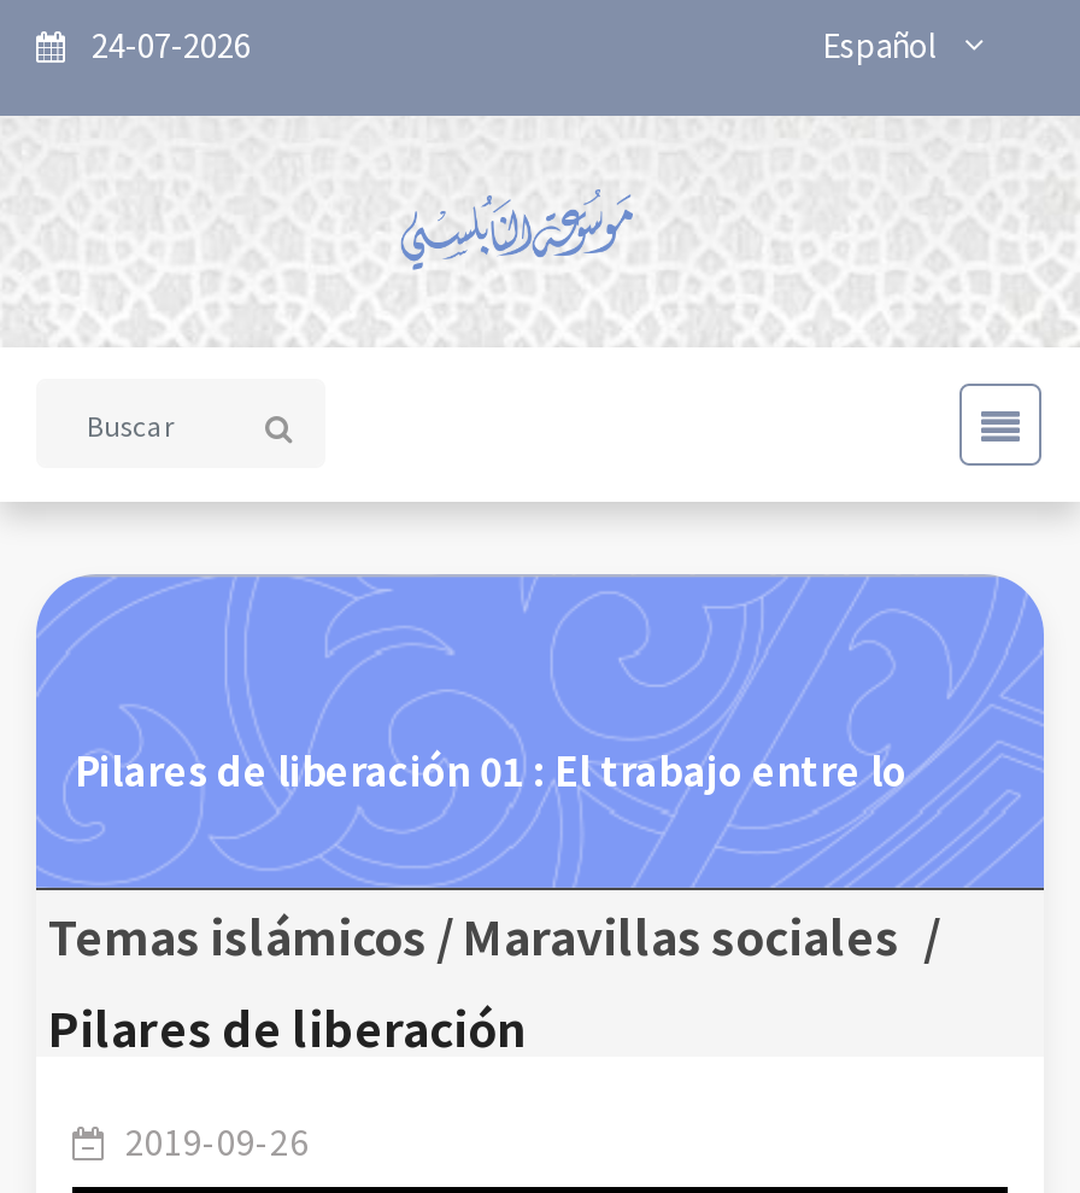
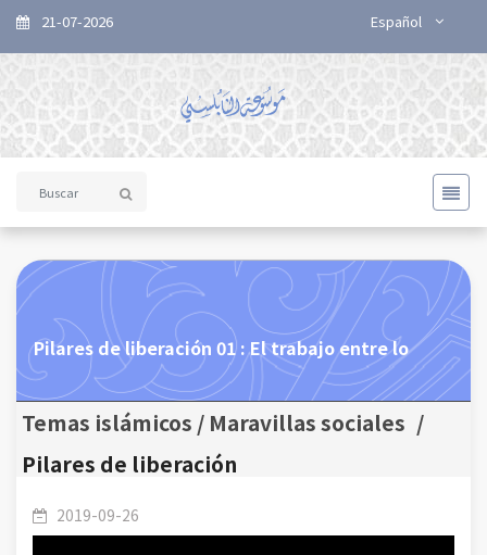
[84,22,251,68] 24-07-2026 -> [38,11,113,31] 21-07-2026

